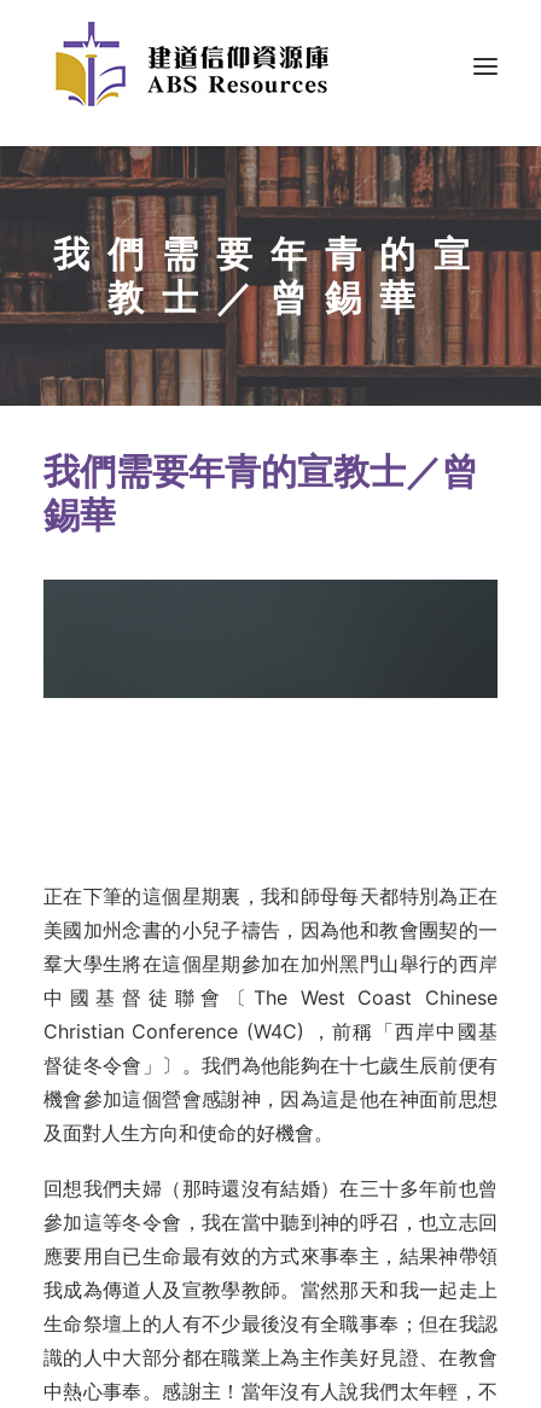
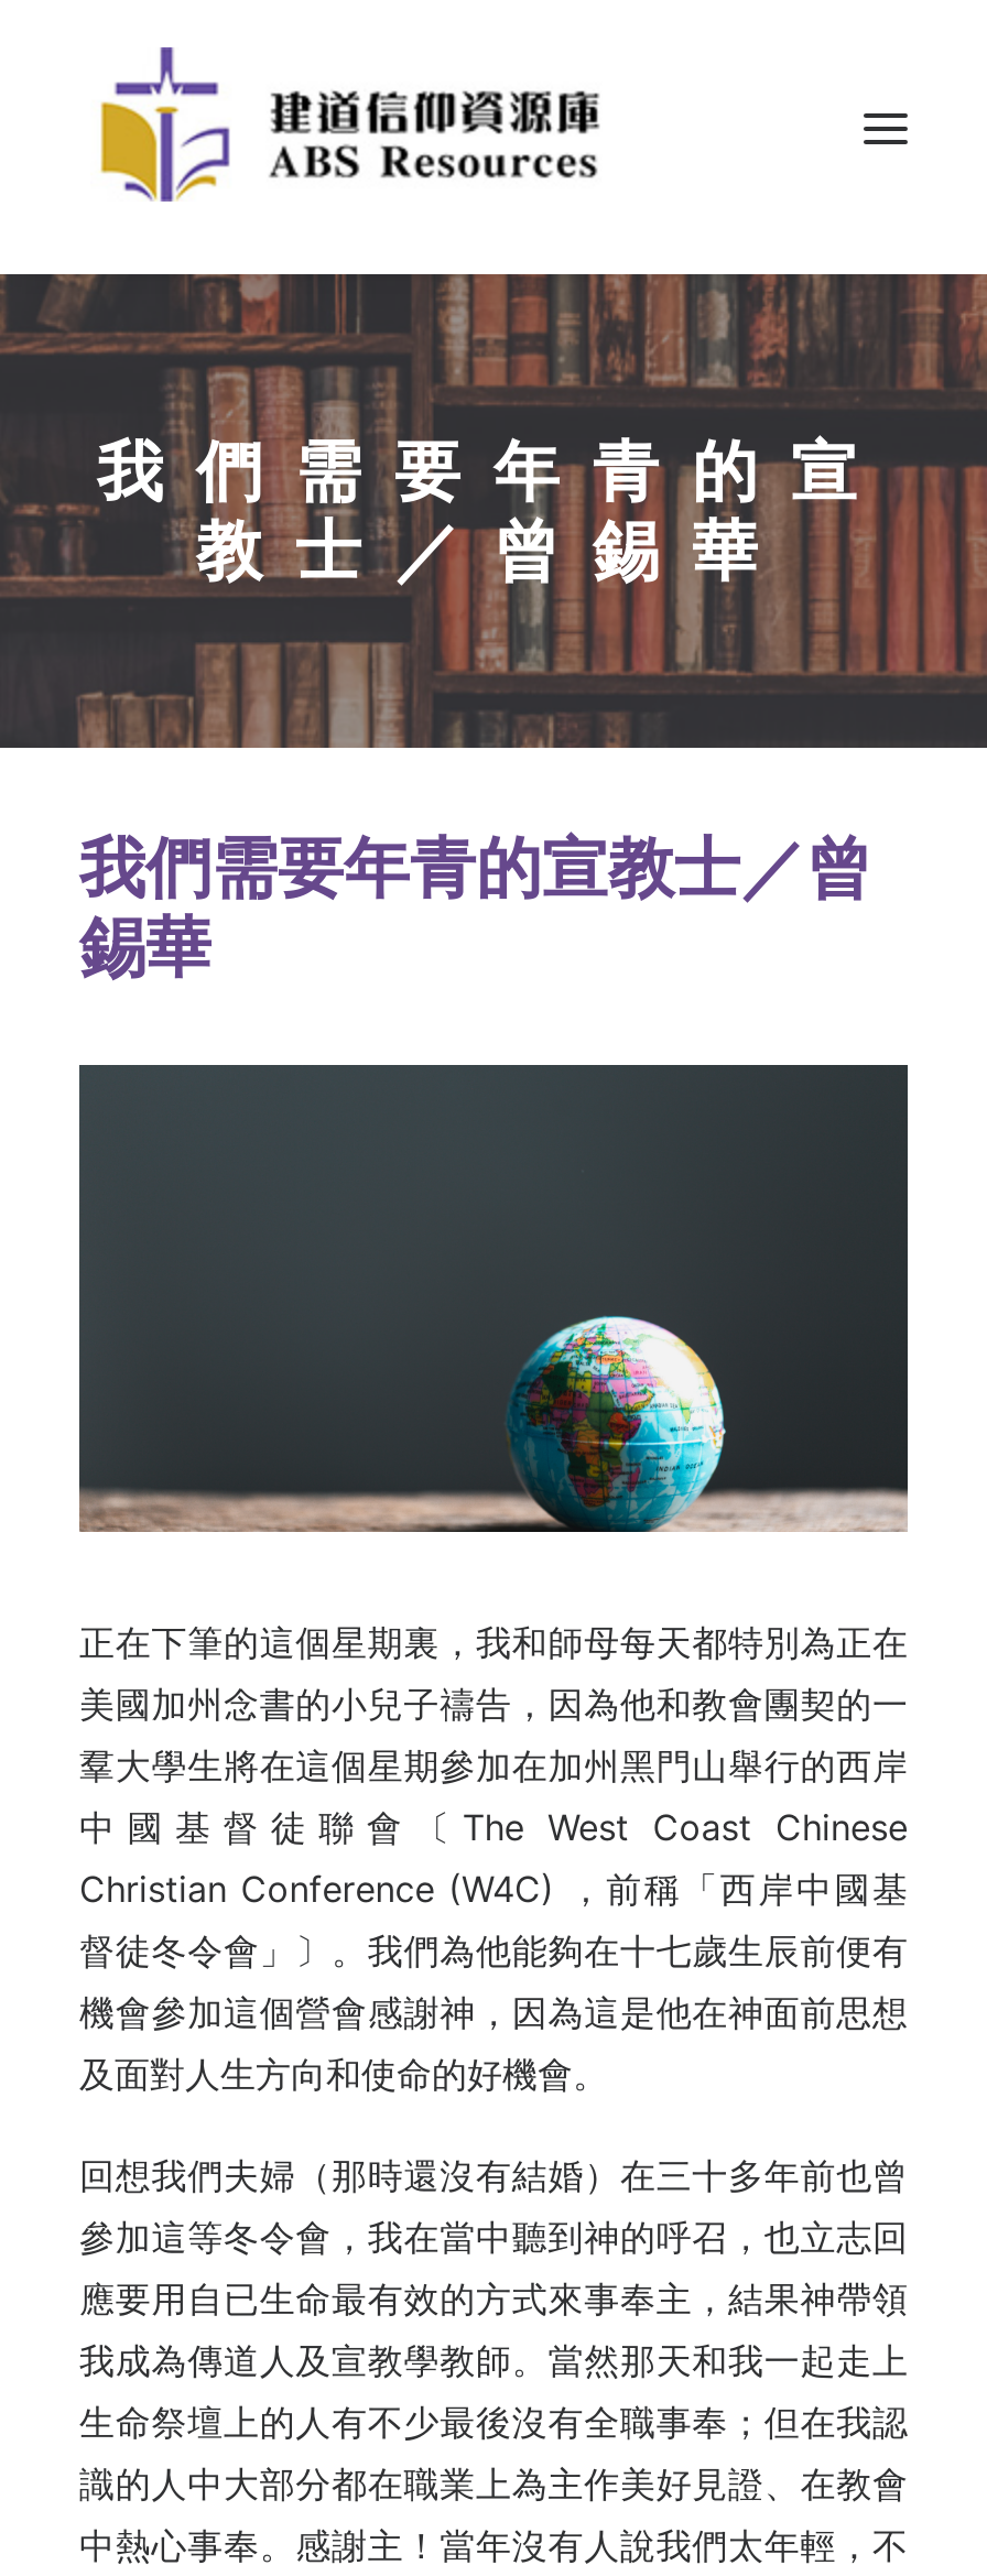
none -> [77,1281,910,1534] [image]

